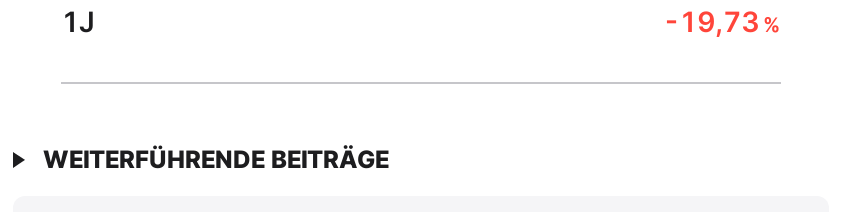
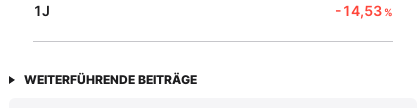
[665,4,781,38] -19,73% -> [335,2,393,19] -14,53%

